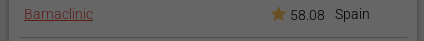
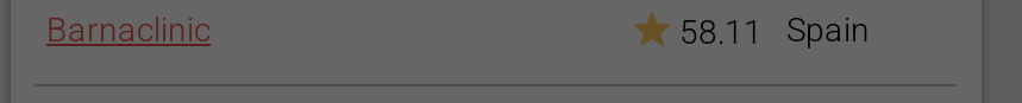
[290,6,370,23] 58.08 Spain -> [679,11,870,51] 58.11 Spain

